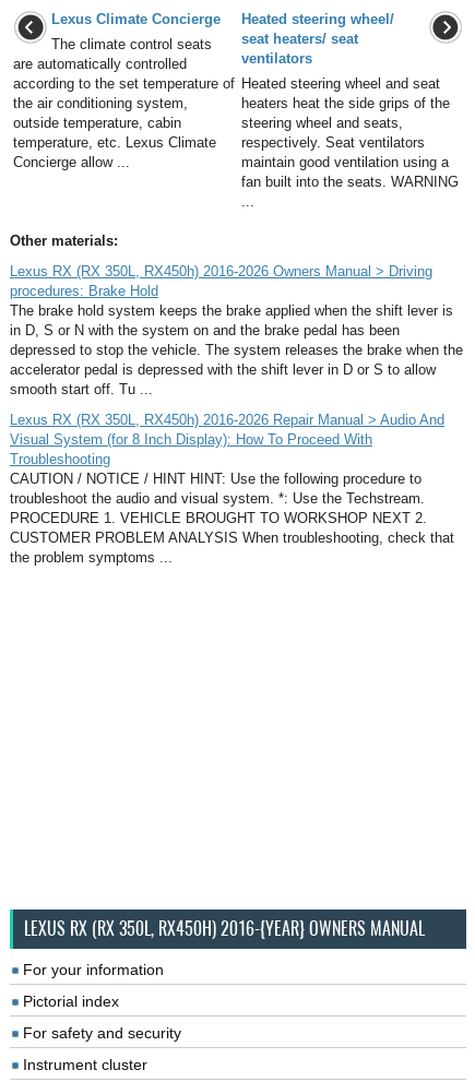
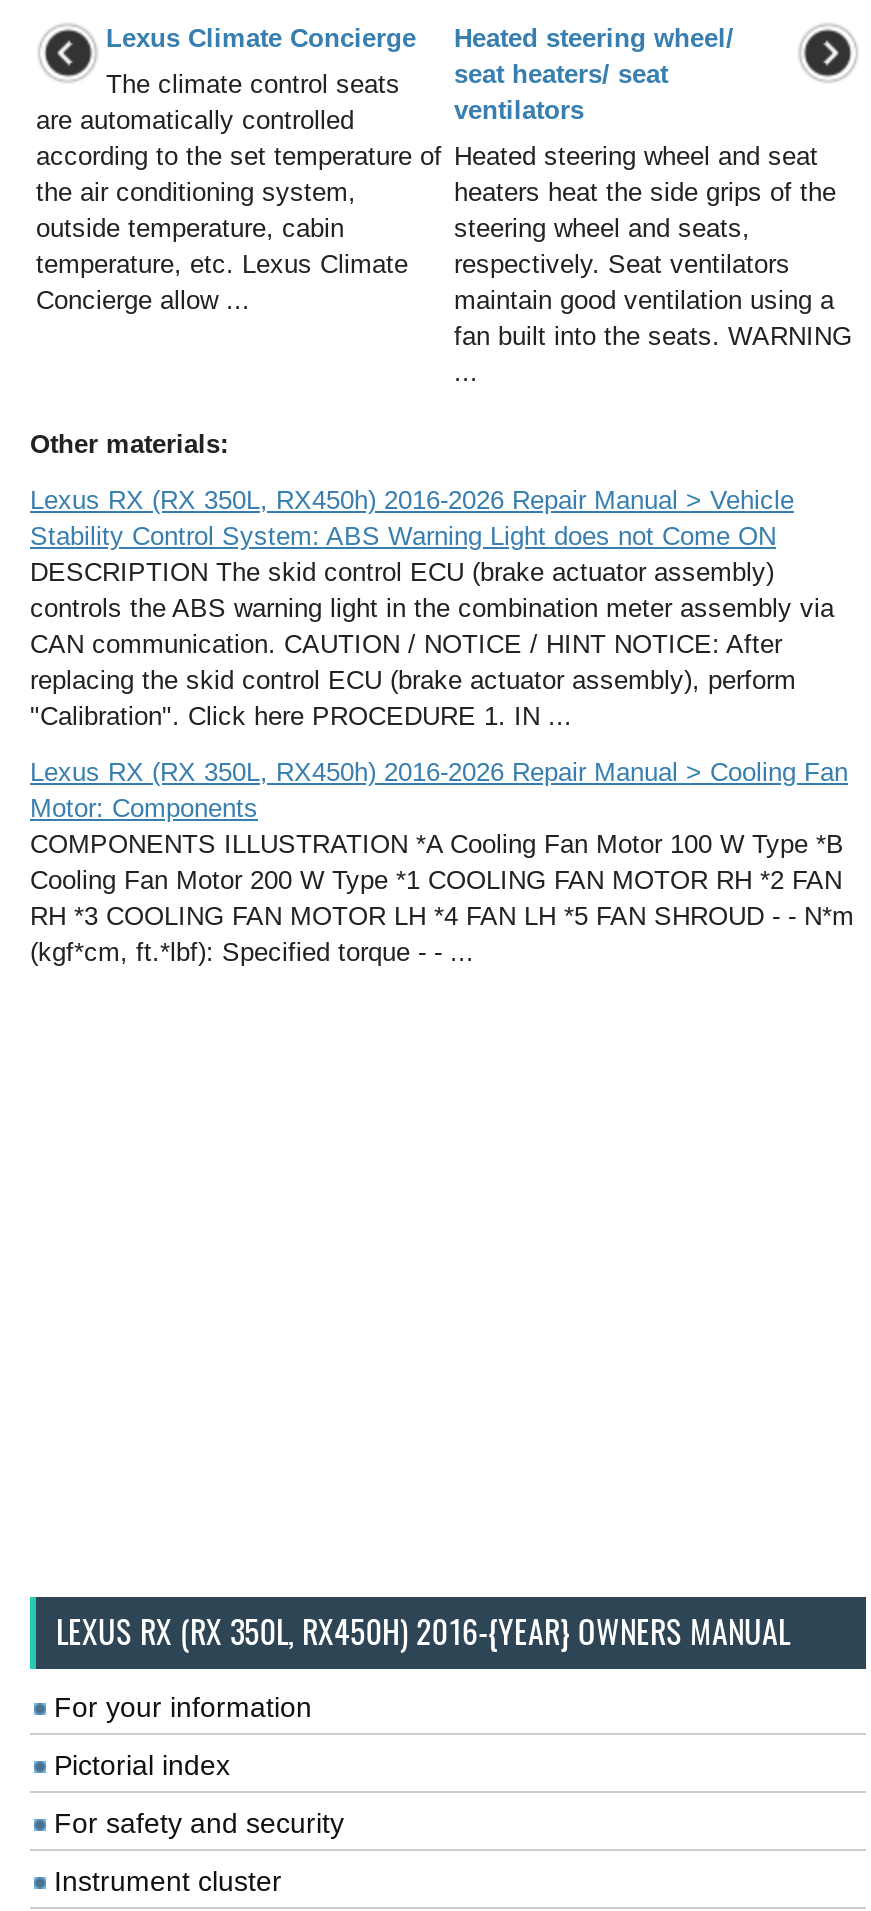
[10,263,463,397] Lexus RX (RX 350L, RX450h) 2016-2026 Owners Manual > Driving | procedures: Brake Hold | The brake hold system keeps the brake applied when the shift lever is | in D, S or N with the system on and the brake pedal has been | depressed to stop the vehicle. The system releases the brake when the | accelerator pedal is depressed with the shift lever in D or S to allow | smooth start off. Tu ... -> [30,484,834,730] Lexus RX (RX 350L, RX450h) 2016-2026 Repair Manual > Vehicle | Stability Control System: ABS Warning Light does not Come ON | DESCRIPTION The skid control ECU (brake actuator assembly) | controls the ABS warning light in the combination meter assembly via | CAN communication. CAUTION / NOTICE / HINT NOTICE: After | replacing the skid control ECU (brake actuator assembly), perform | "Calibration". Click here PROCEDURE 1. IN ...
[10,411,454,565] Lexus RX (RX 350L, RX450h) 2016-2026 Repair Manual > Audio And | Visual System (for 8 Inch Display): How To Proceed With | Troubleshooting | CAUTION / NOTICE / HINT HINT: Use the following procedure to | troubleshoot the audio and visual system. *: Use the Techstream. | PROCEDURE 1. VEHICLE BROUGHT TO WORKSHOP NEXT 2. | CUSTOMER PROBLEM ANALYSIS When troubleshooting, check that | the problem symptoms ... -> [30,756,854,966] Lexus RX (RX 350L, RX450h) 2016-2026 Repair Manual > Cooling Fan | Motor: Components | COMPONENTS ILLUSTRATION *A Cooling Fan Motor 100 W Type *B | Cooling Fan Motor 200 W Type *1 COOLING FAN MOTOR RH *2 FAN | RH *3 COOLING FAN MOTOR LH *4 FAN LH *5 FAN SHROUD - - N*m | (kgf*cm, ft.*lbf): Specified torque - - ...

